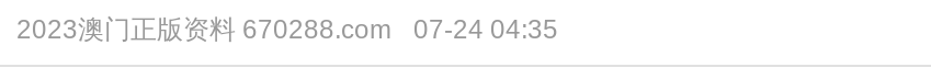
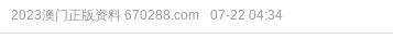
[16,14,558,45] 2023澳门正版资料 670288.com 07-24 04:35 -> [11,8,283,23] 2023澳门正版资料 670288.com 07-22 04:34

